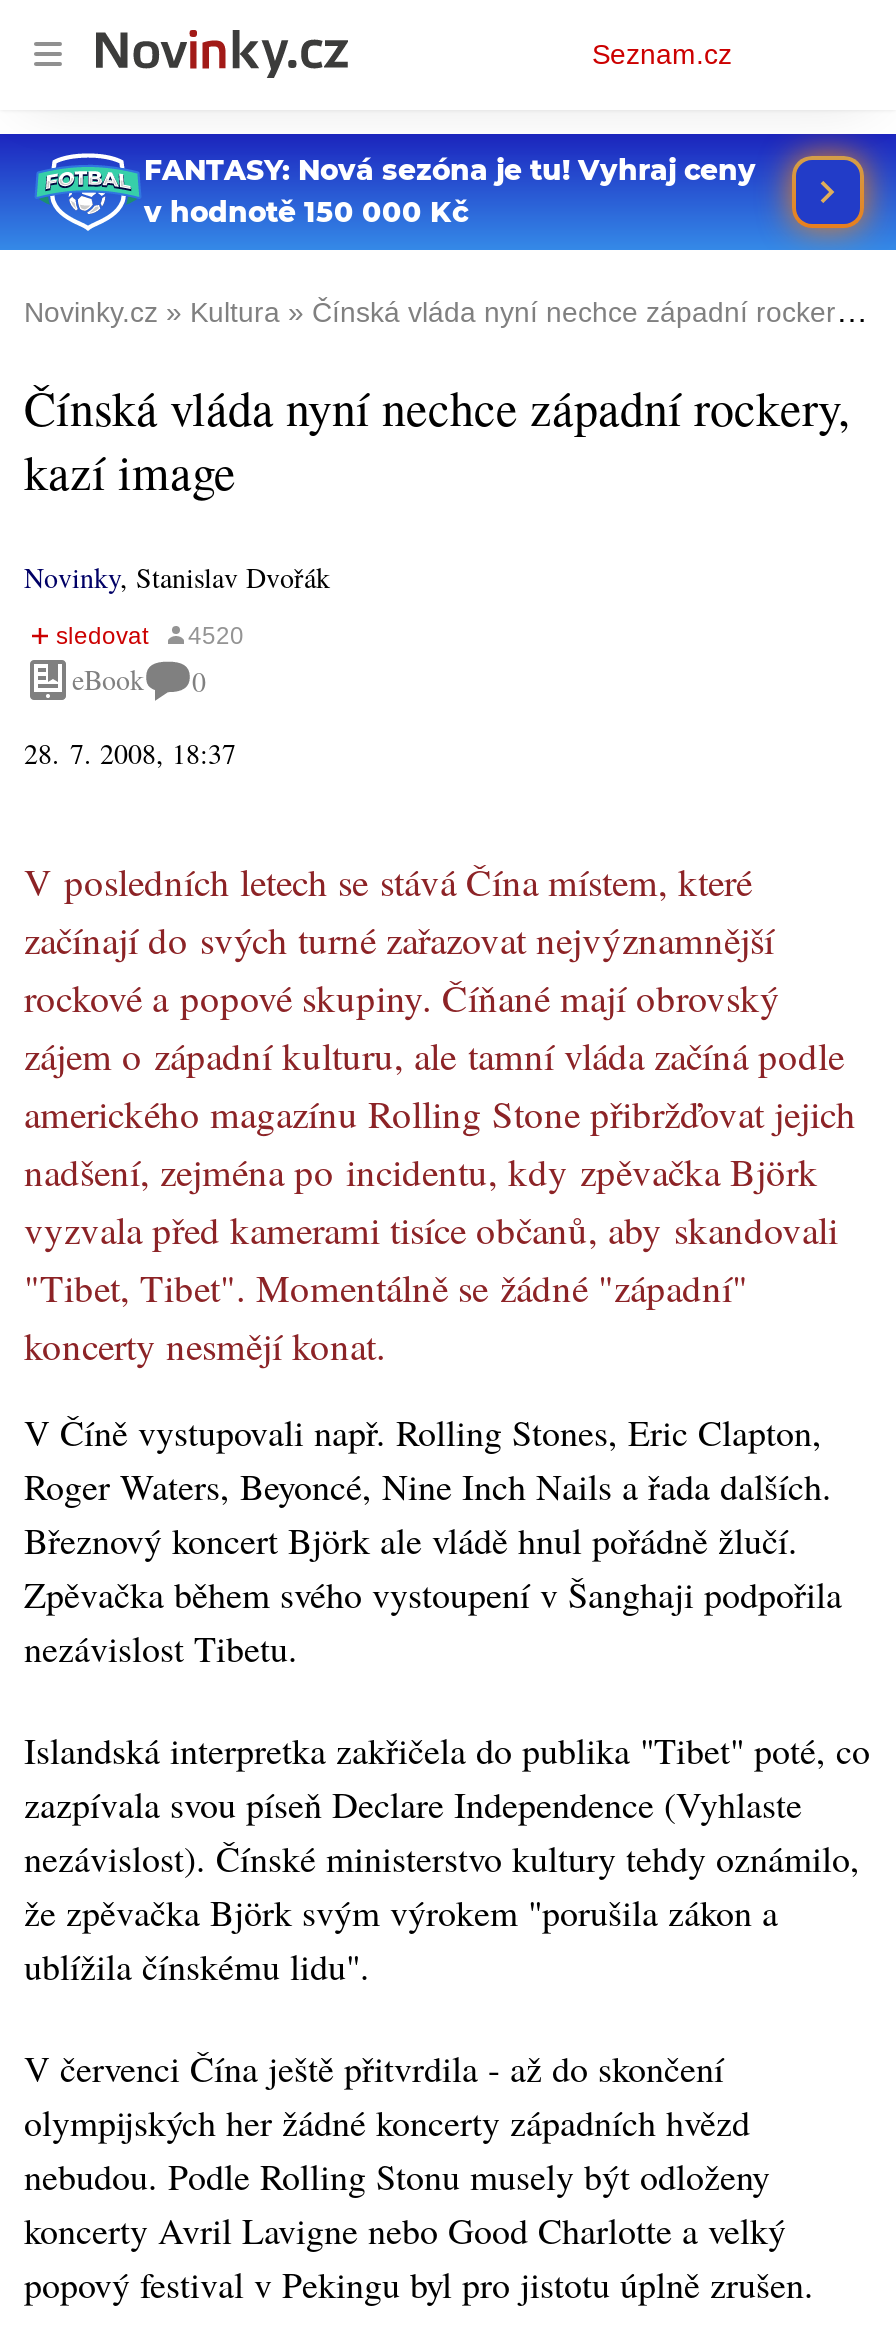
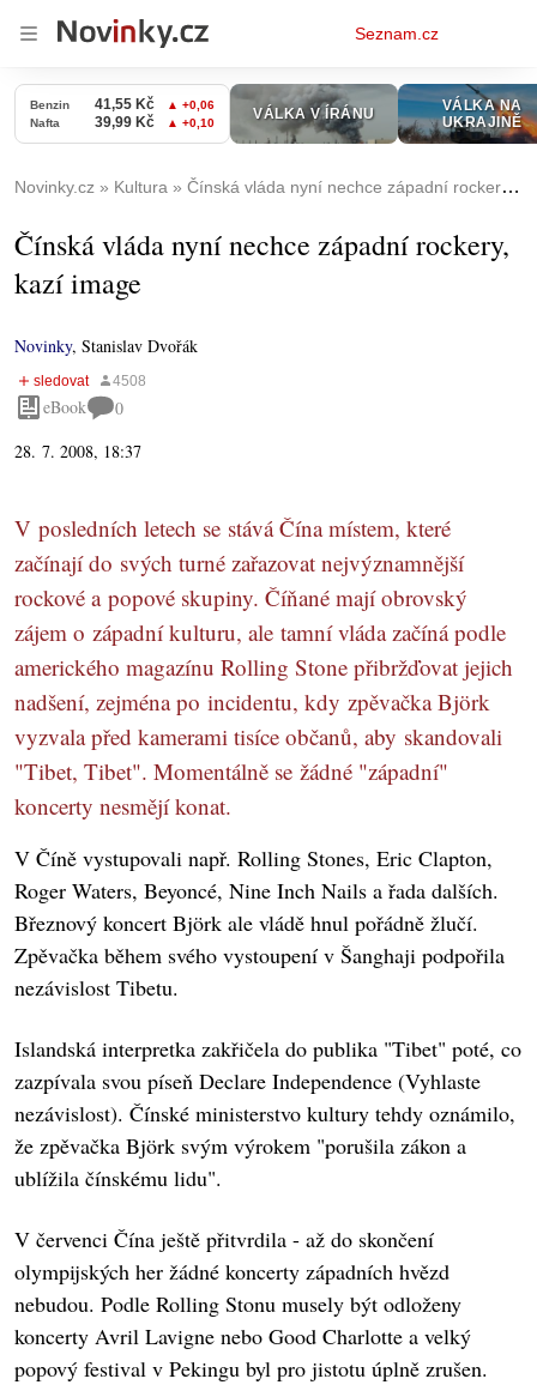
[6,132,890,252] [image] -> [4,81,533,150] [image]

